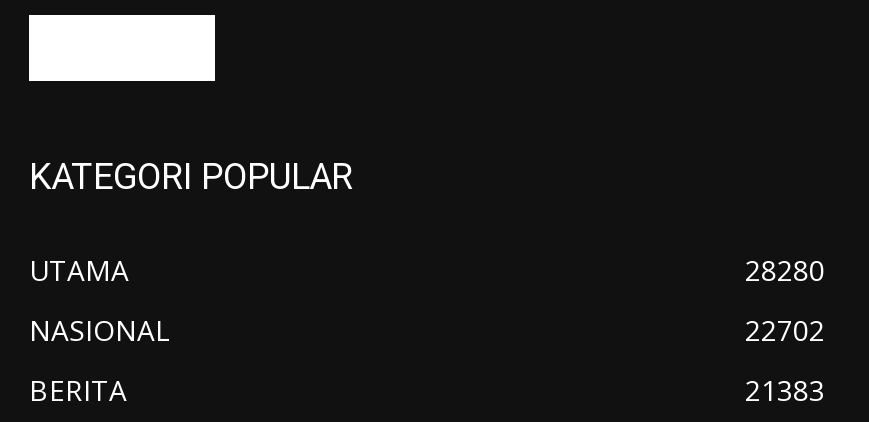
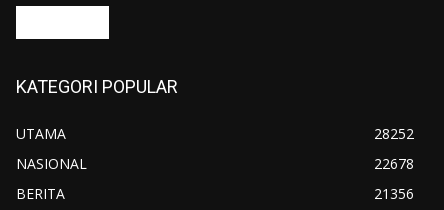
[745,252,825,290] 28280 -> [374,124,414,143] 28252
[745,312,825,350] 22702 -> [374,154,414,173] 22678
[745,372,825,410] 21383 -> [374,184,414,203] 21356

